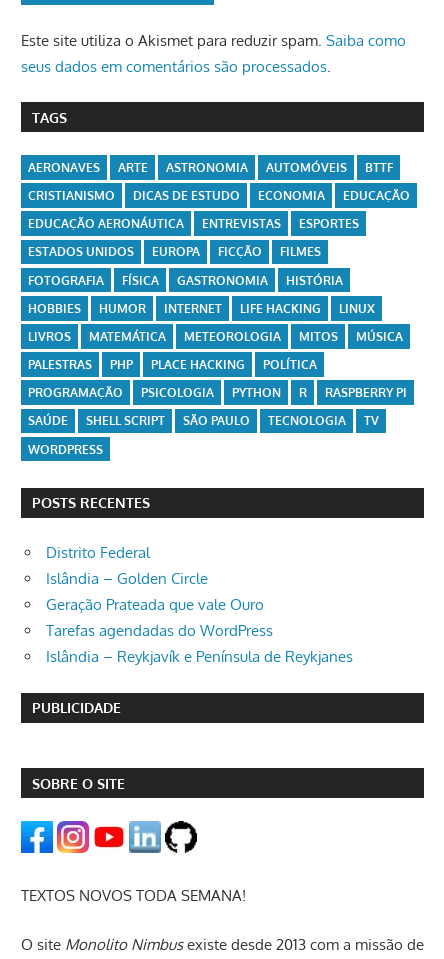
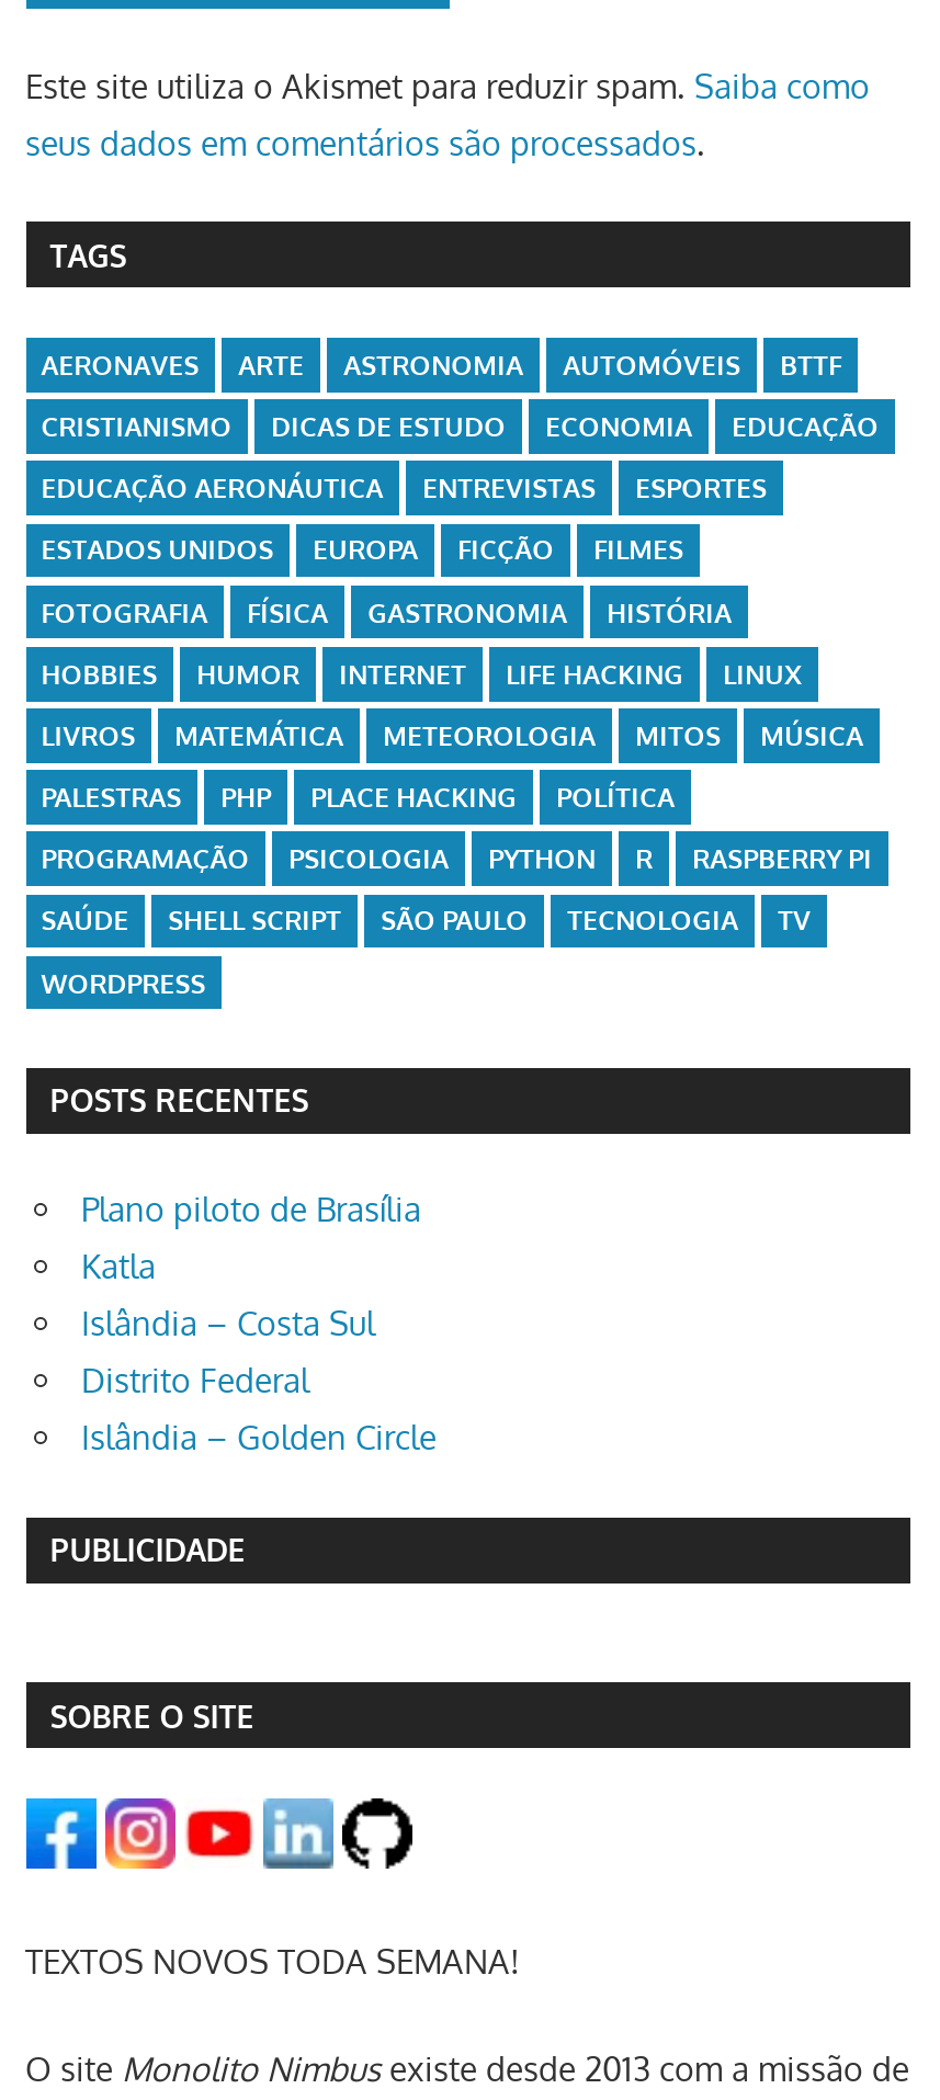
none -> [81,1189,421,1345] Plano piloto de Brasília | Katla | Islândia – Costa Sul
moved [46,543,208,588] -> [81,1360,437,1459]: Distrito Federal | Islândia – Golden Circle
[46,595,353,666] Geração Prateada que vale Ouro | Tarefas agendadas do WordPress | Islândia – Reykjavík e Península de Reykjanes -> none

